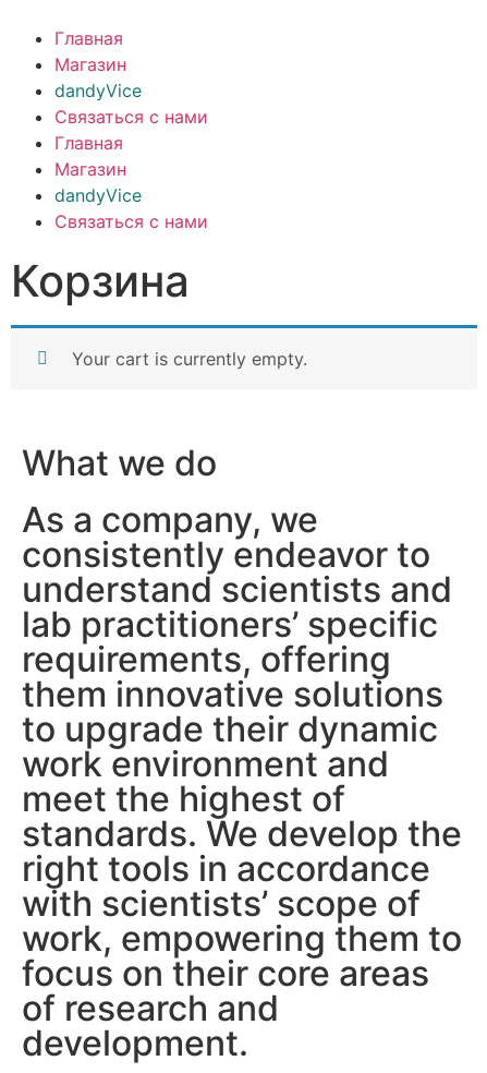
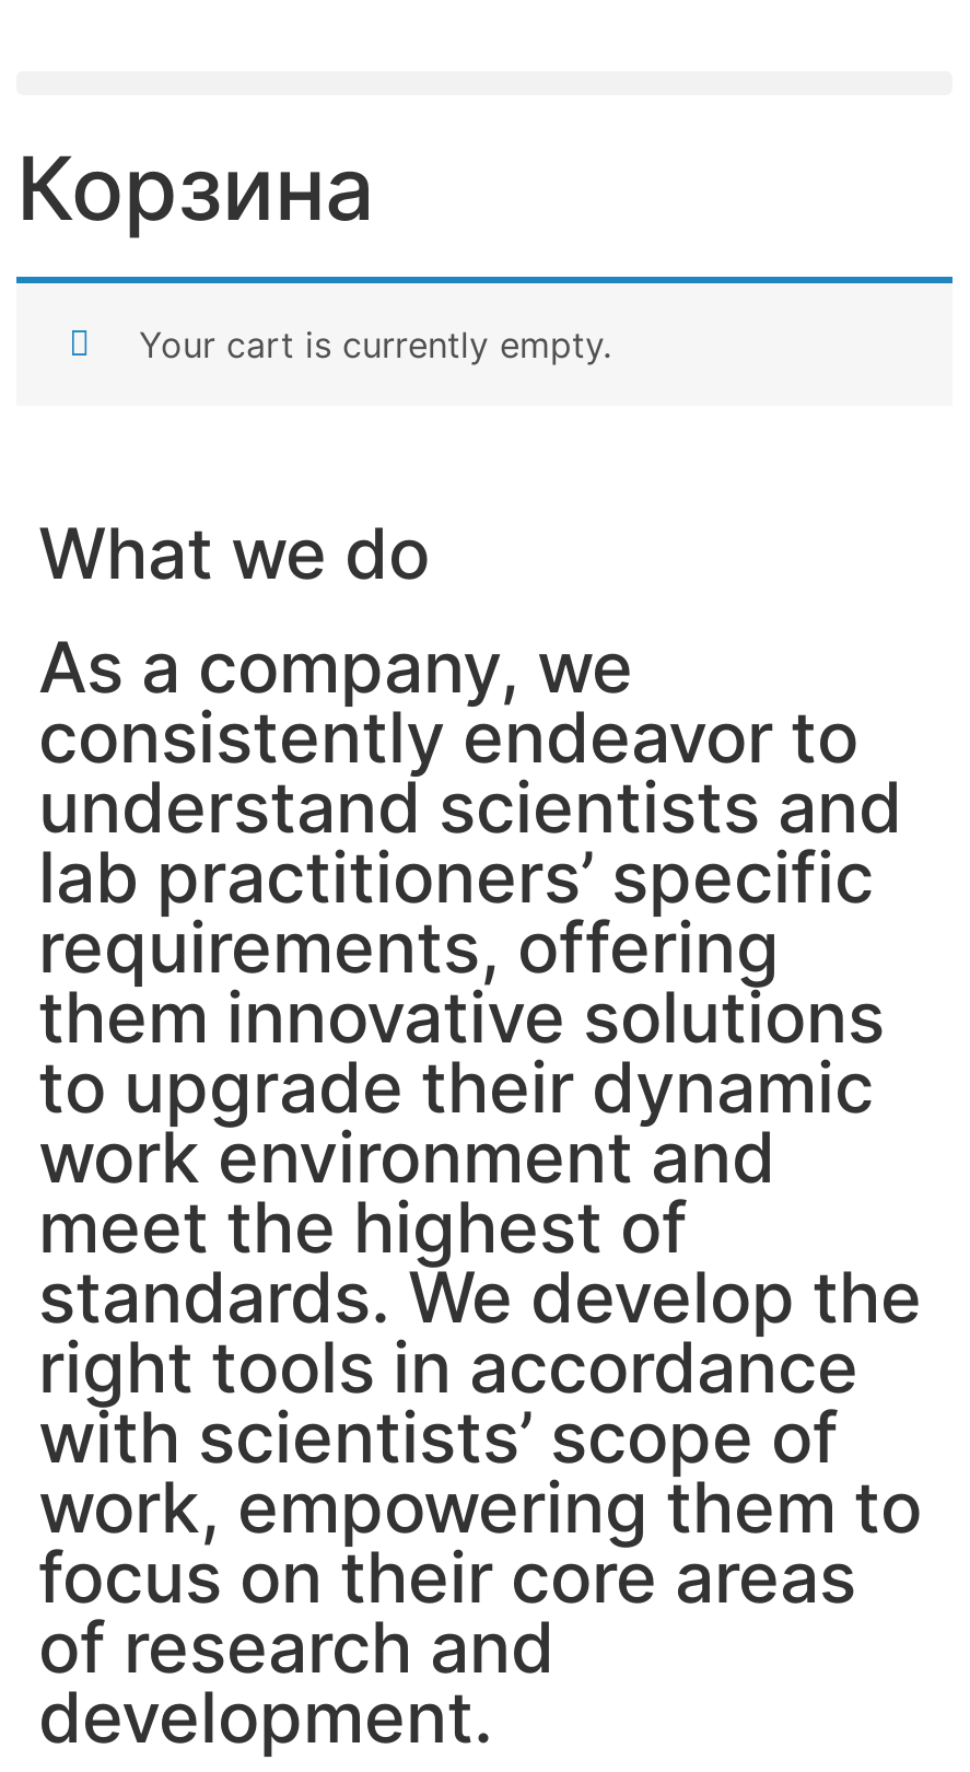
[54,27,208,232] Главная | Магазин | dandyVice | Связаться с нами | Главная | Магазин | dandyVice | Связаться с нами -> none

